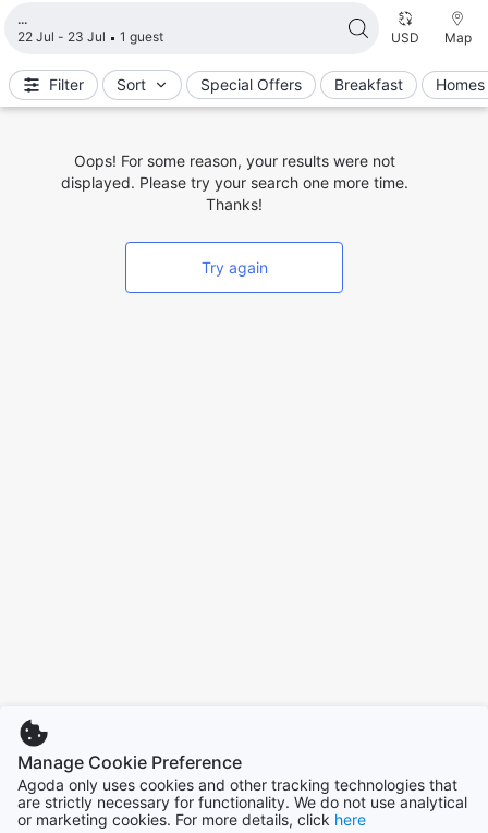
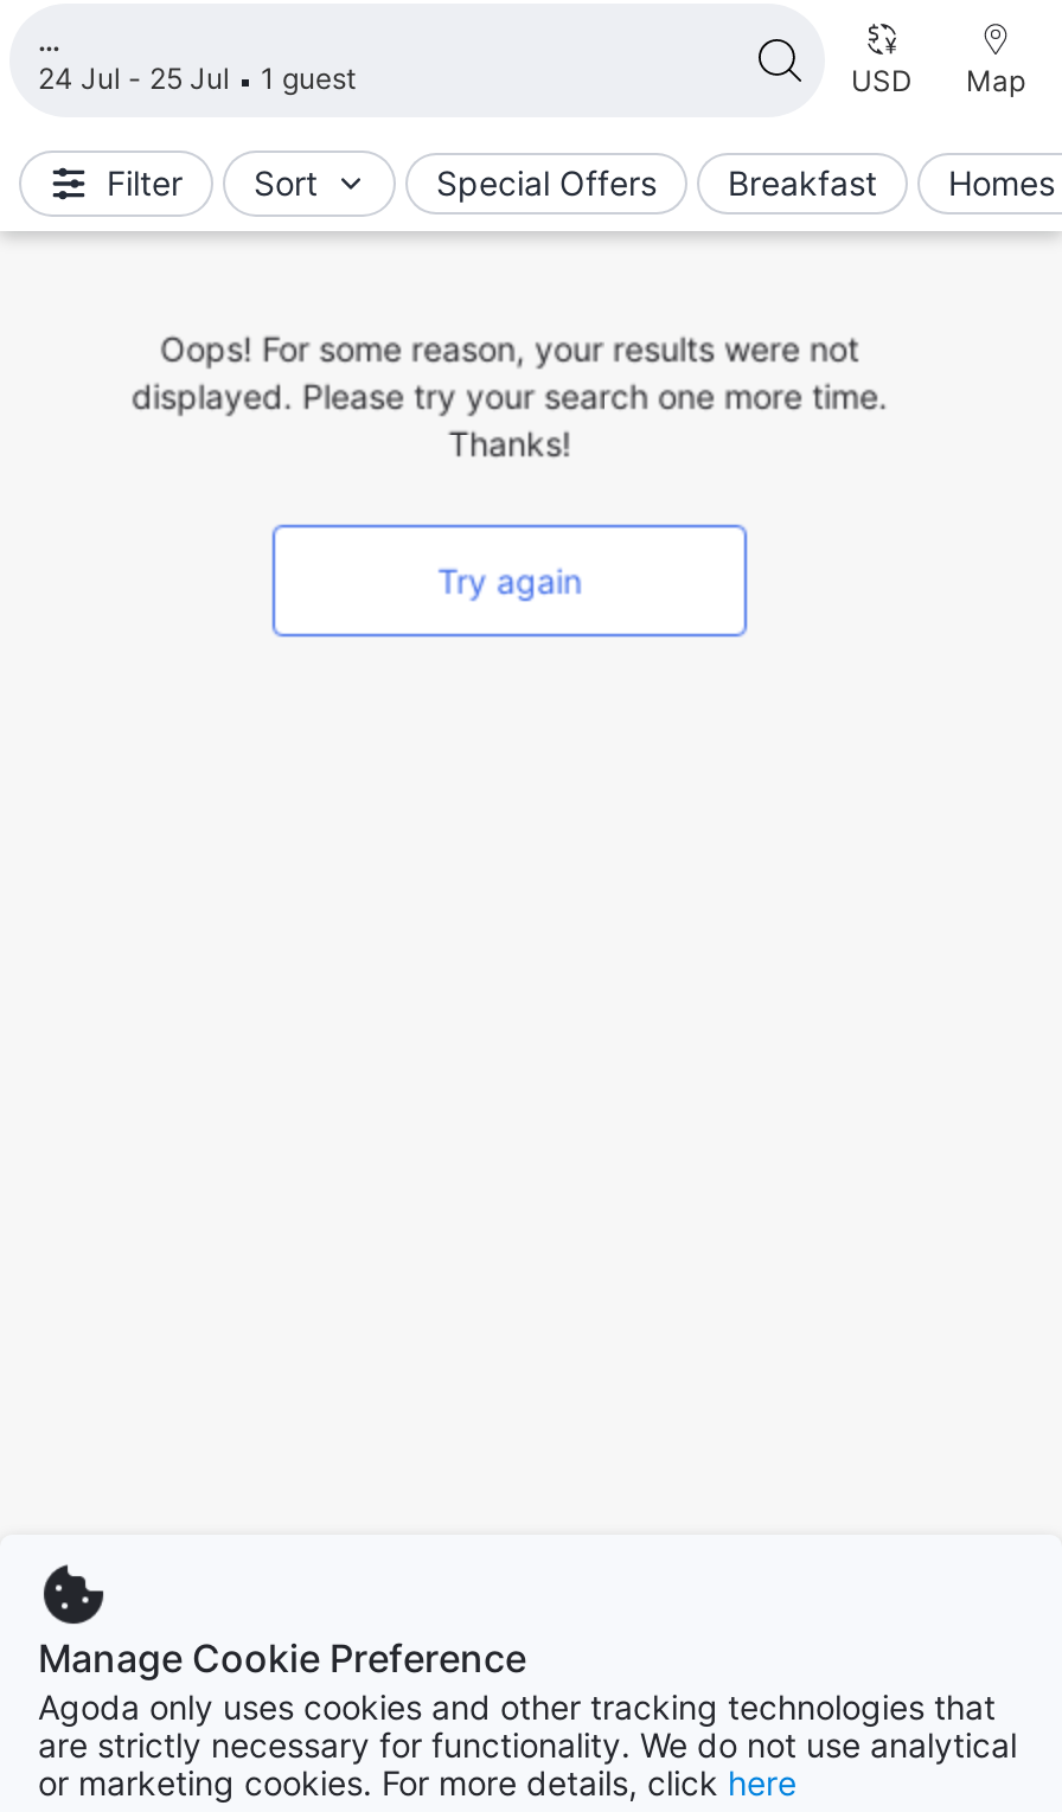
[17,28,163,45] 22 Jul - 23 Jul 1 guest -> [38,60,356,96] 24 Jul - 25 Jul 1 guest

